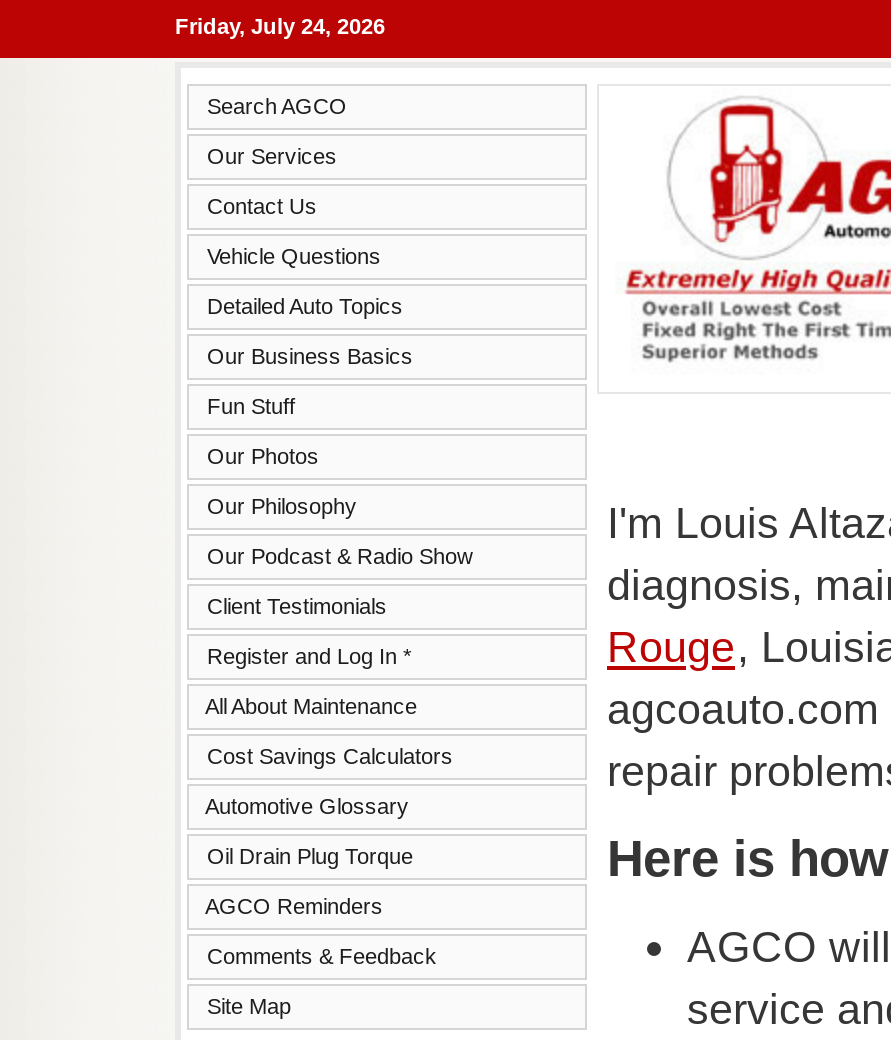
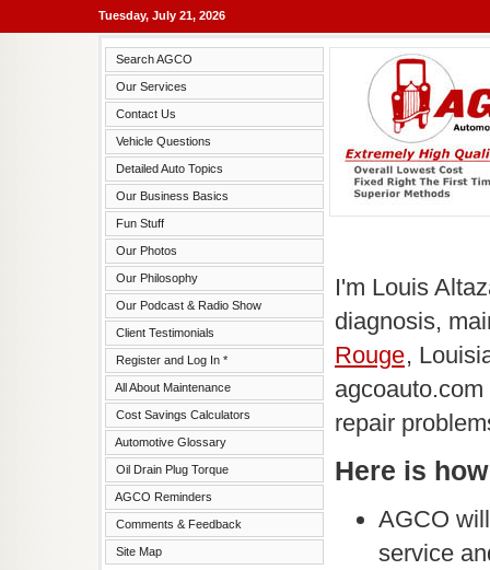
[175,14,385,38] Friday, July 24, 2026 -> [98,9,225,22] Tuesday, July 21, 2026

